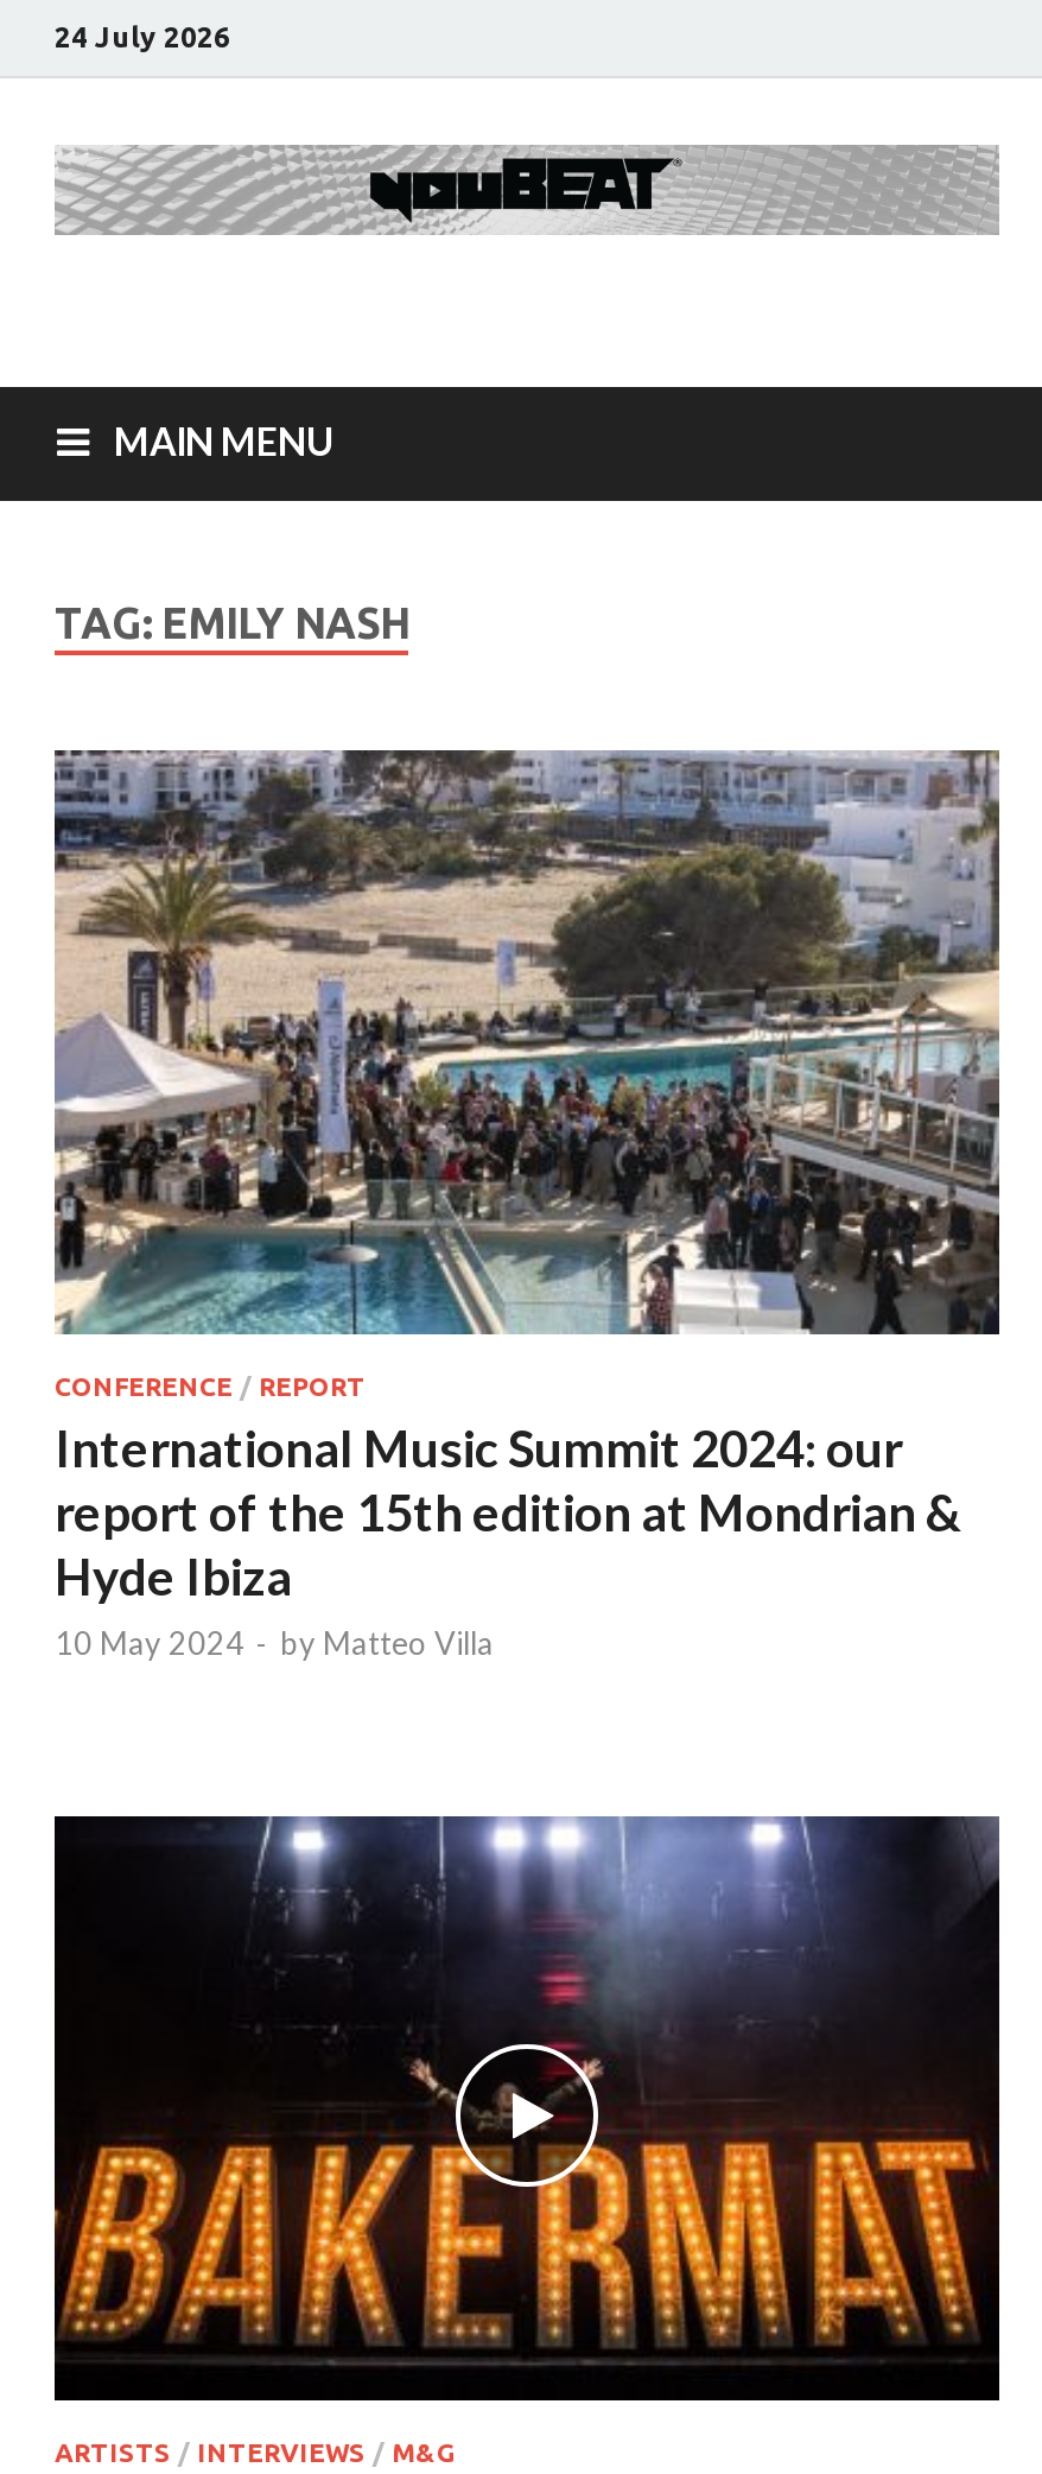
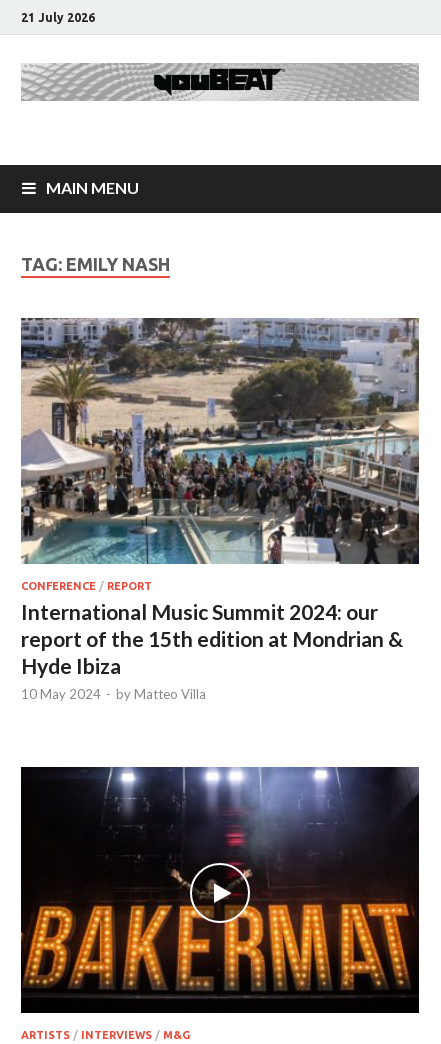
[55,20,230,51] 24 July 2026 -> [21,10,95,23] 21 July 2026

